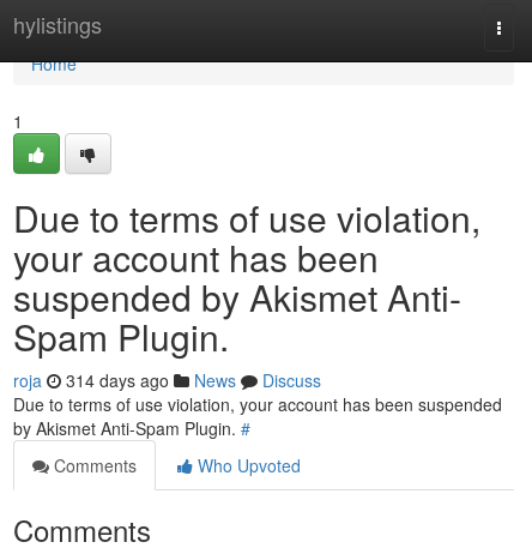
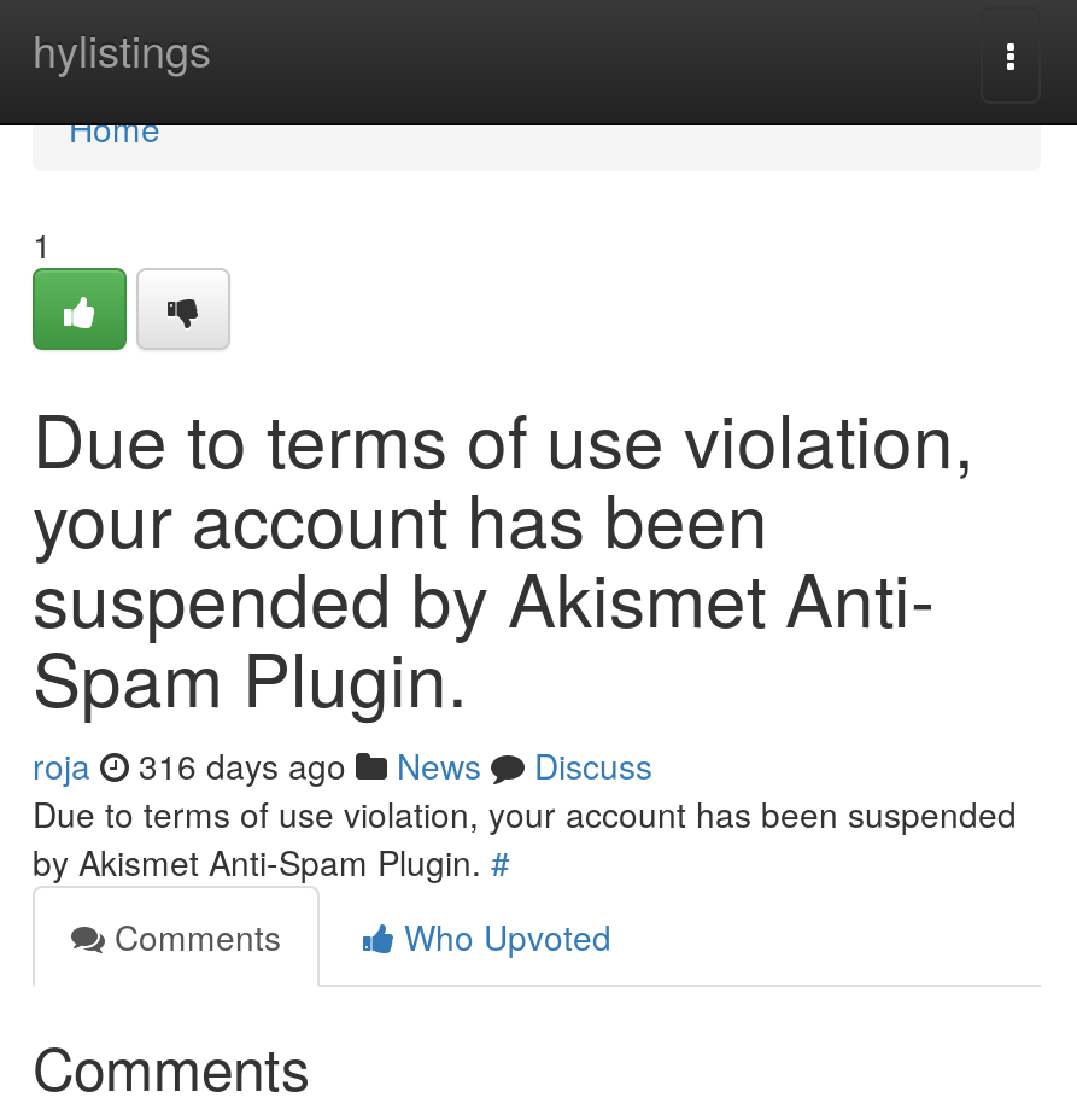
[13,368,321,392] roja 314 days ago News Discuss -> [33,741,652,789] roja 316 days ago News Discuss

